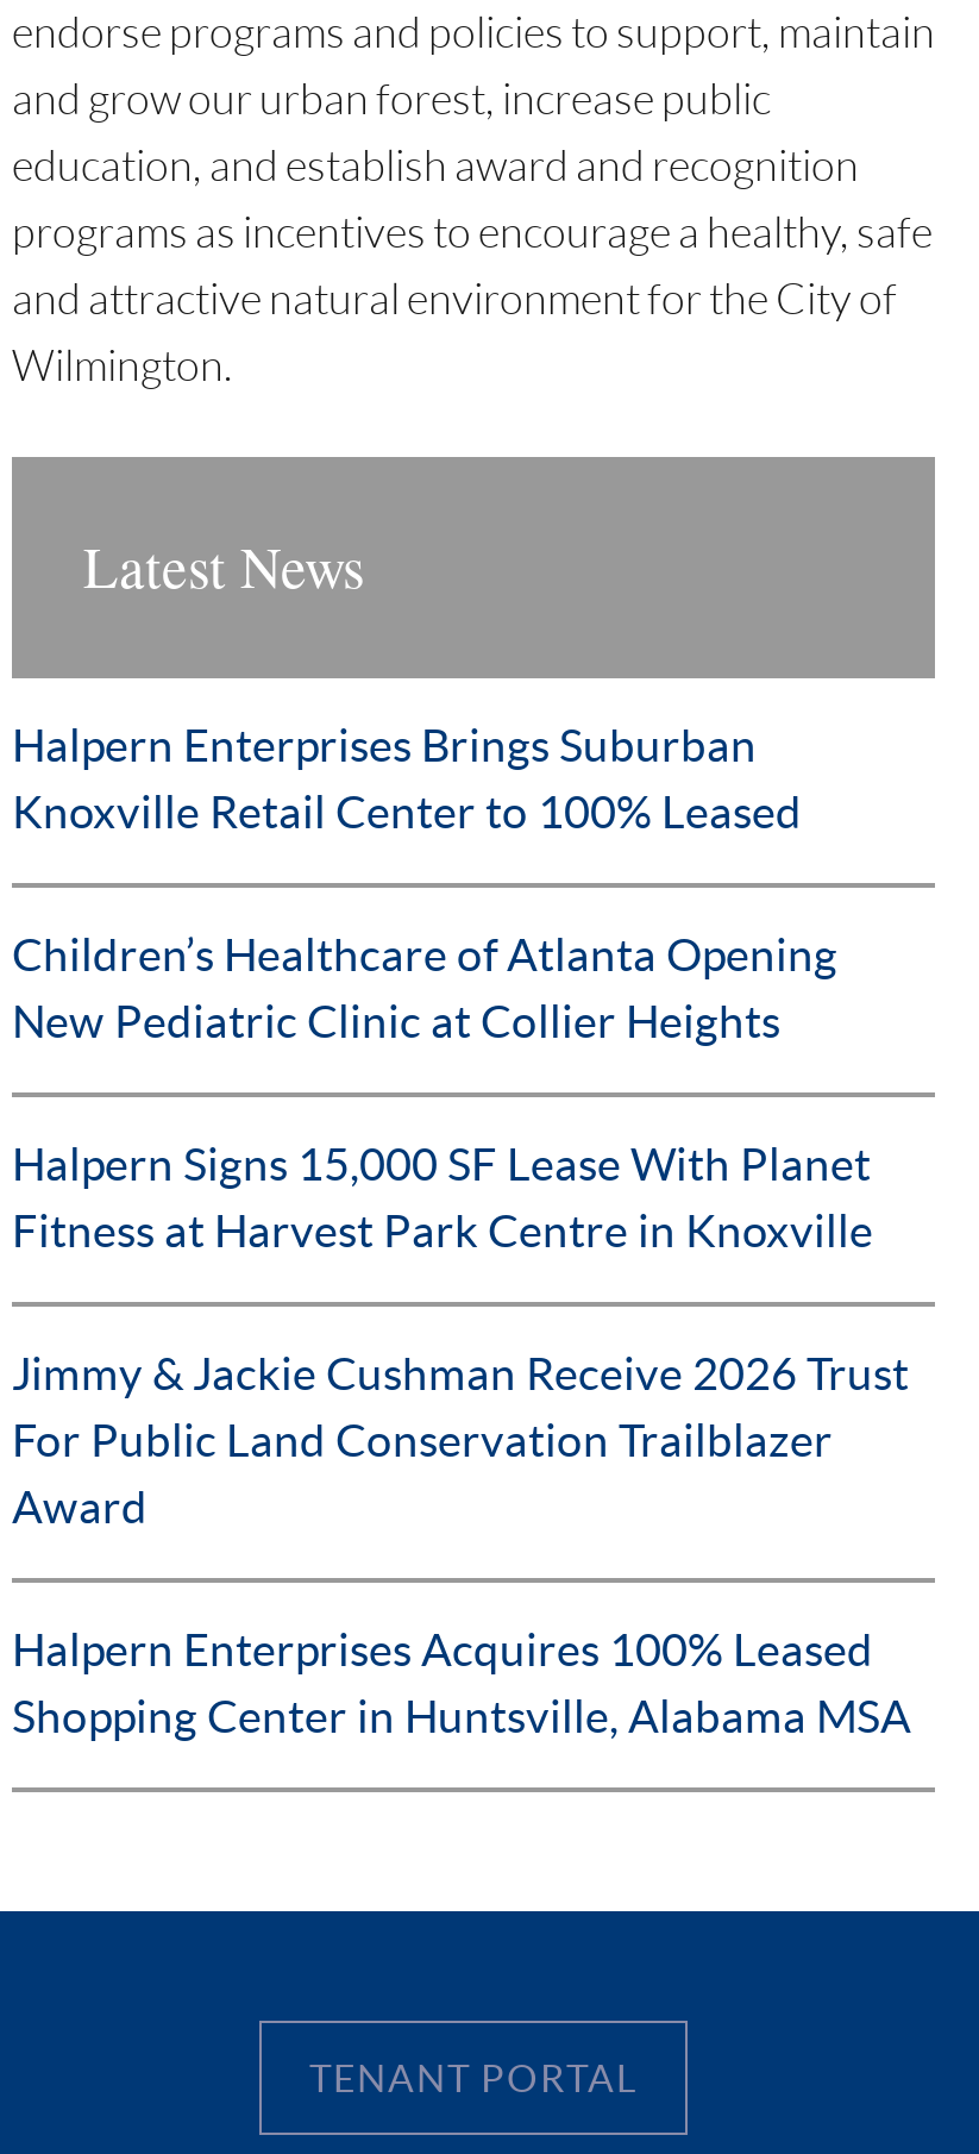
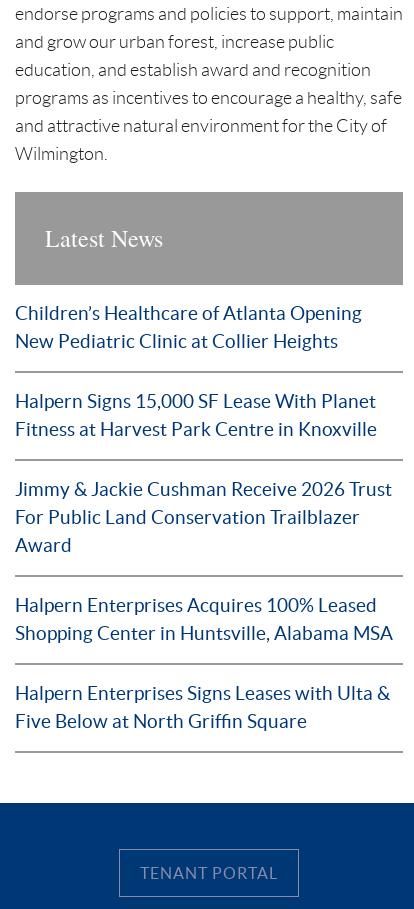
[12,721,802,838] Halpern Enterprises Brings Suburban | Knoxville Retail Center to 100% Leased -> none
moved [12,931,911,1742] -> [15,303,393,644]: Children’s Healthcare of Atlanta Opening | New Pediatric Clinic at Collier Heights | Halpern Signs 15,000 SF Lease With Planet | ... | Halpern Enterprises Acquires 100% Leased | Shopping Center in Huntsville, Alabama MSA
none -> [15,683,390,732] Halpern Enterprises Signs Leases with Ulta & | Five Below at North Griffin Square

